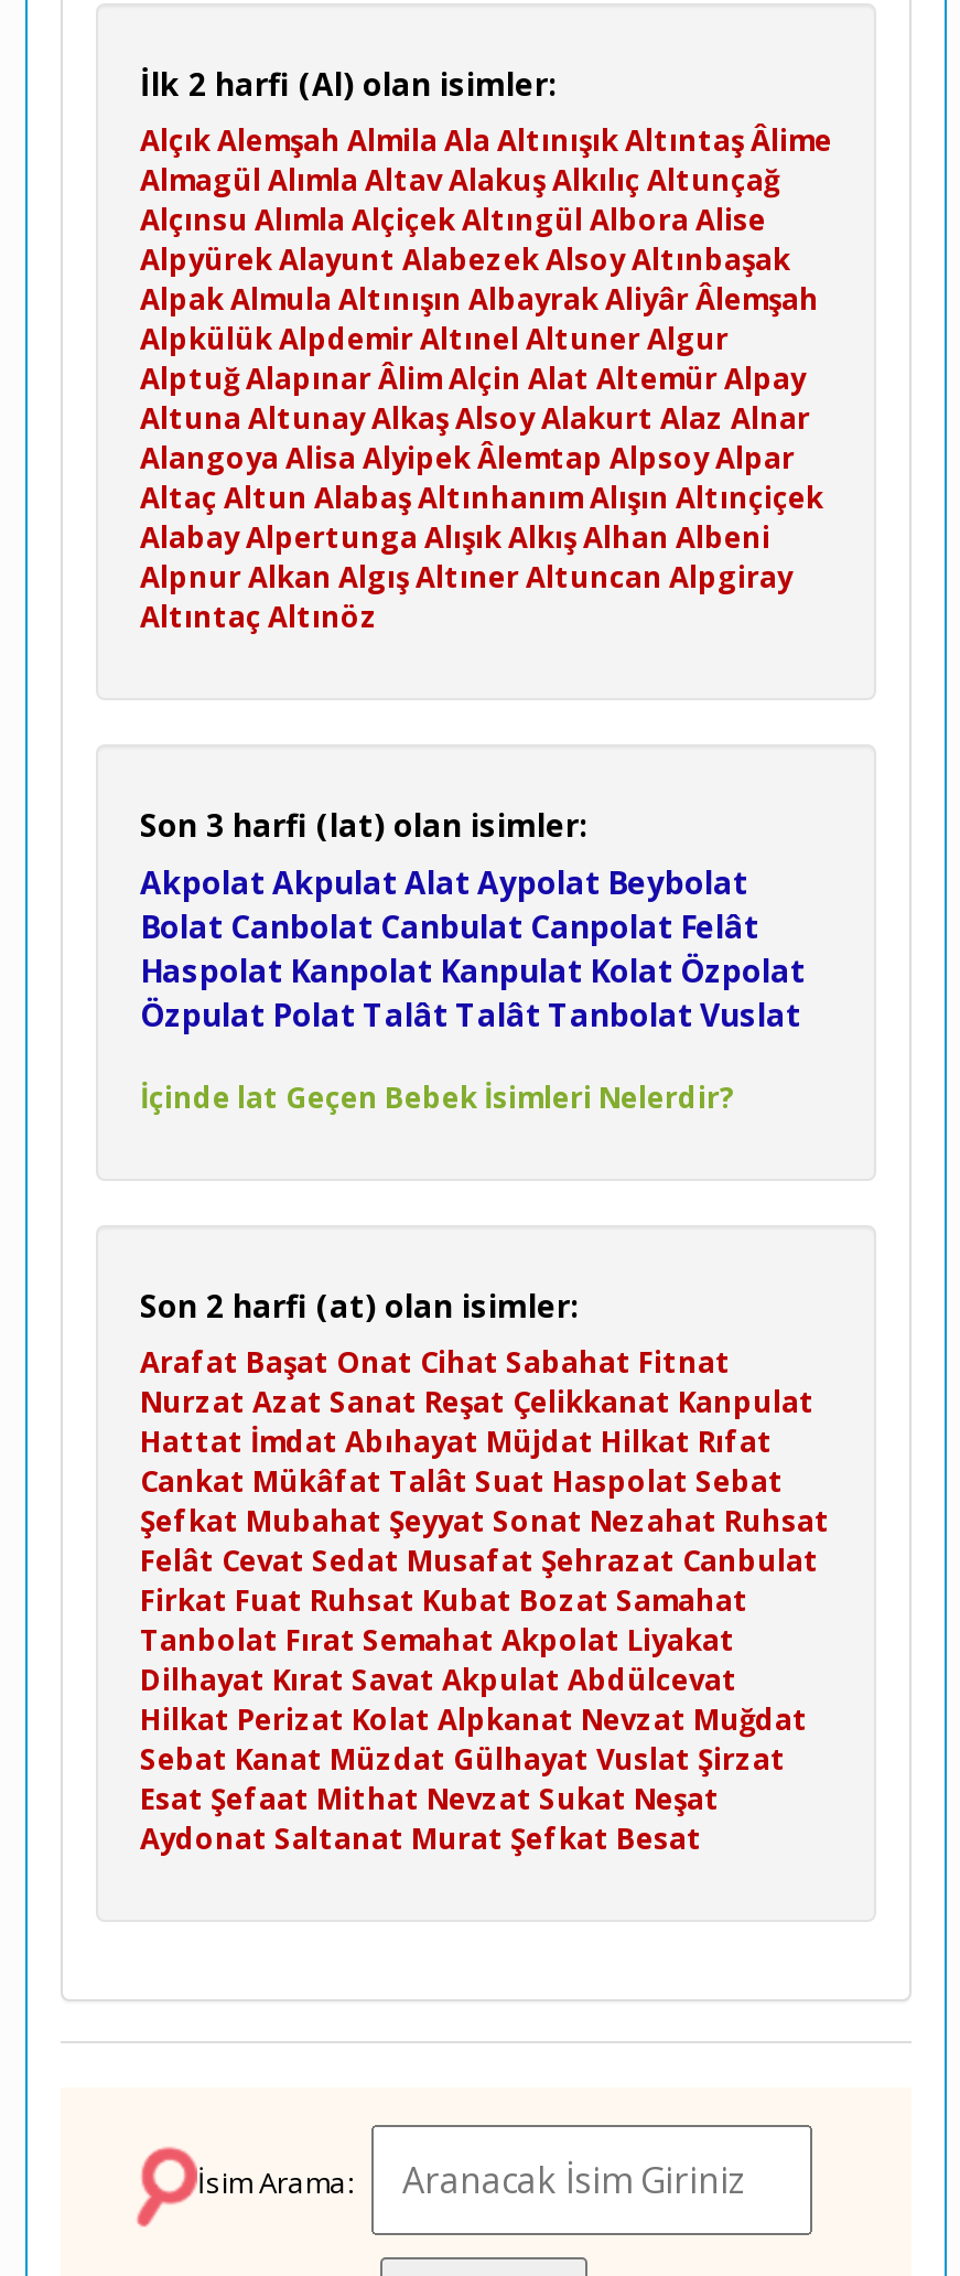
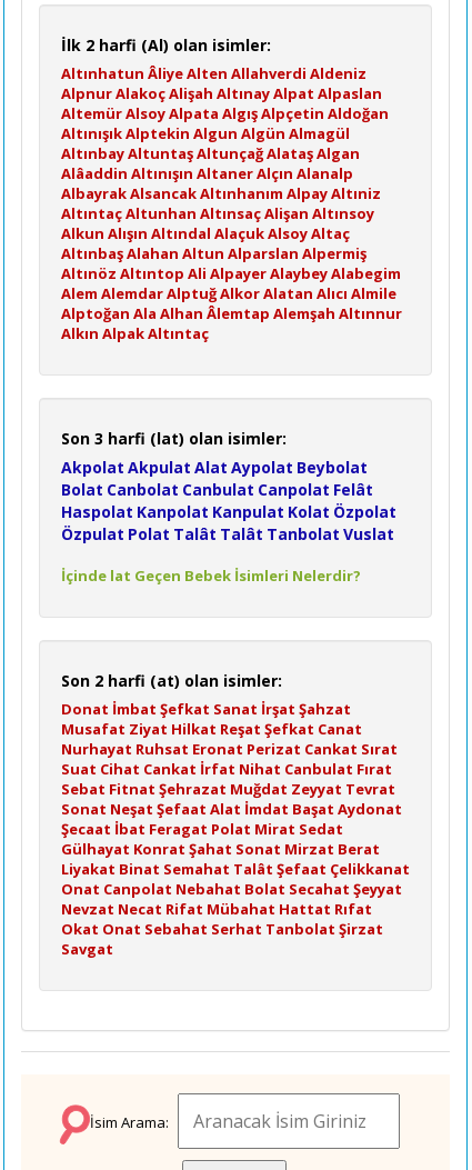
[140,120,832,636] Alçık Alemşah Almila Ala Altınışık Altıntaş Âlime | Almagül Alımla Altav Alakuş Alkılıç Altunçağ | Alçınsu Alımla Alçiçek Altıngül Albora Alise | Alpyürek Alayunt Alabezek Alsoy Altınbaşak | Alpak Almula Altınışın Albayrak Aliyâr Âlemşah | Alpkülük Alpdemir Altınel Altuner Algur | Alptuğ Alapınar Âlim Alçin Alat Altemür Alpay | Altuna Altunay Alkaş Alsoy Alakurt Alaz Alnar | Alangoya Alisa Alyipek Âlemtap Alpsoy Alpar | Altaç Altun Alabaş Altınhanım Alışın Altınçiçek | Alabay Alpertunga Alışık Alkış Alhan Albeni | Alpnur Alkan Algış Altıner Altuncan Alpgiray | Altıntaç Altınöz -> [61,63,402,343] Altınhatun Âliye Alten Allahverdi Aldeniz | Alpnur Alakoç Alişah Altınay Alpat Alpaslan | Altemür Alsoy Alpata Algış Alpçetin Aldoğan | Altınışık Alptekin Algun Algün Almagül | Altınbay Altuntaş Altunçağ Alataş Algan | Alâaddin Altınışın Altaner Alçın Alanalp | Albayrak Alsancak Altınhanım Alpay Altıniz | Altıntaç Altunhan Altınsaç Alişan Altınsoy | Alkun Alışın Altındal Alaçuk Alsoy Altaç | Altınbaş Alahan Altun Alparslan Alpermiş | Altınöz Altıntop Ali Alpayer Alaybey Alabegim | Alem Alemdar Alptuğ Alkor Alatan Alıcı Almile | Alptoğan Ala Alhan Âlemtap Alemşah Altınnur | Alkın Alpak Altıntaç
[140,1342,830,1858] Arafat Başat Onat Cihat Sabahat Fitnat | Nurzat Azat Sanat Reşat Çelikkanat Kanpulat | Hattat İmdat Abıhayat Müjdat Hilkat Rıfat | Cankat Mükâfat Talât Suat Haspolat Sebat | Şefkat Mubahat Şeyyat Sonat Nezahat Ruhsat | Felât Cevat Sedat Musafat Şehrazat Canbulat | Firkat Fuat Ruhsat Kubat Bozat Samahat | Tanbolat Fırat Semahat Akpolat Liyakat | Dilhayat Kırat Savat Akpulat Abdülcevat | Hilkat Perizat Kolat Alpkanat Nevzat Muğdat | Sebat Kanat Müzdat Gülhayat Vuslat Şirzat | Esat Şefaat Mithat Nevzat Sukat Neşat | Aydonat Saltanat Murat Şefkat Besat -> [61,699,410,959] Donat İmbat Şefkat Sanat İrşat Şahzat | Musafat Ziyat Hilkat Reşat Şefkat Canat | Nurhayat Ruhsat Eronat Perizat Cankat Sırat | Suat Cihat Cankat İrfat Nihat Canbulat Fırat | Sebat Fitnat Şehrazat Muğdat Zeyyat Tevrat | Sonat Neşat Şefaat Alat İmdat Başat Aydonat | Şecaat İbat Feragat Polat Mirat Sedat | Gülhayat Konrat Şahat Sonat Mirzat Berat | Liyakat Binat Semahat Talât Şefaat Çelikkanat | Onat Canpolat Nebahat Bolat Secahat Şeyyat | Nevzat Necat Rifat Mübahat Hattat Rıfat | Okat Onat Sebahat Serhat Tanbolat Şirzat | Savgat

